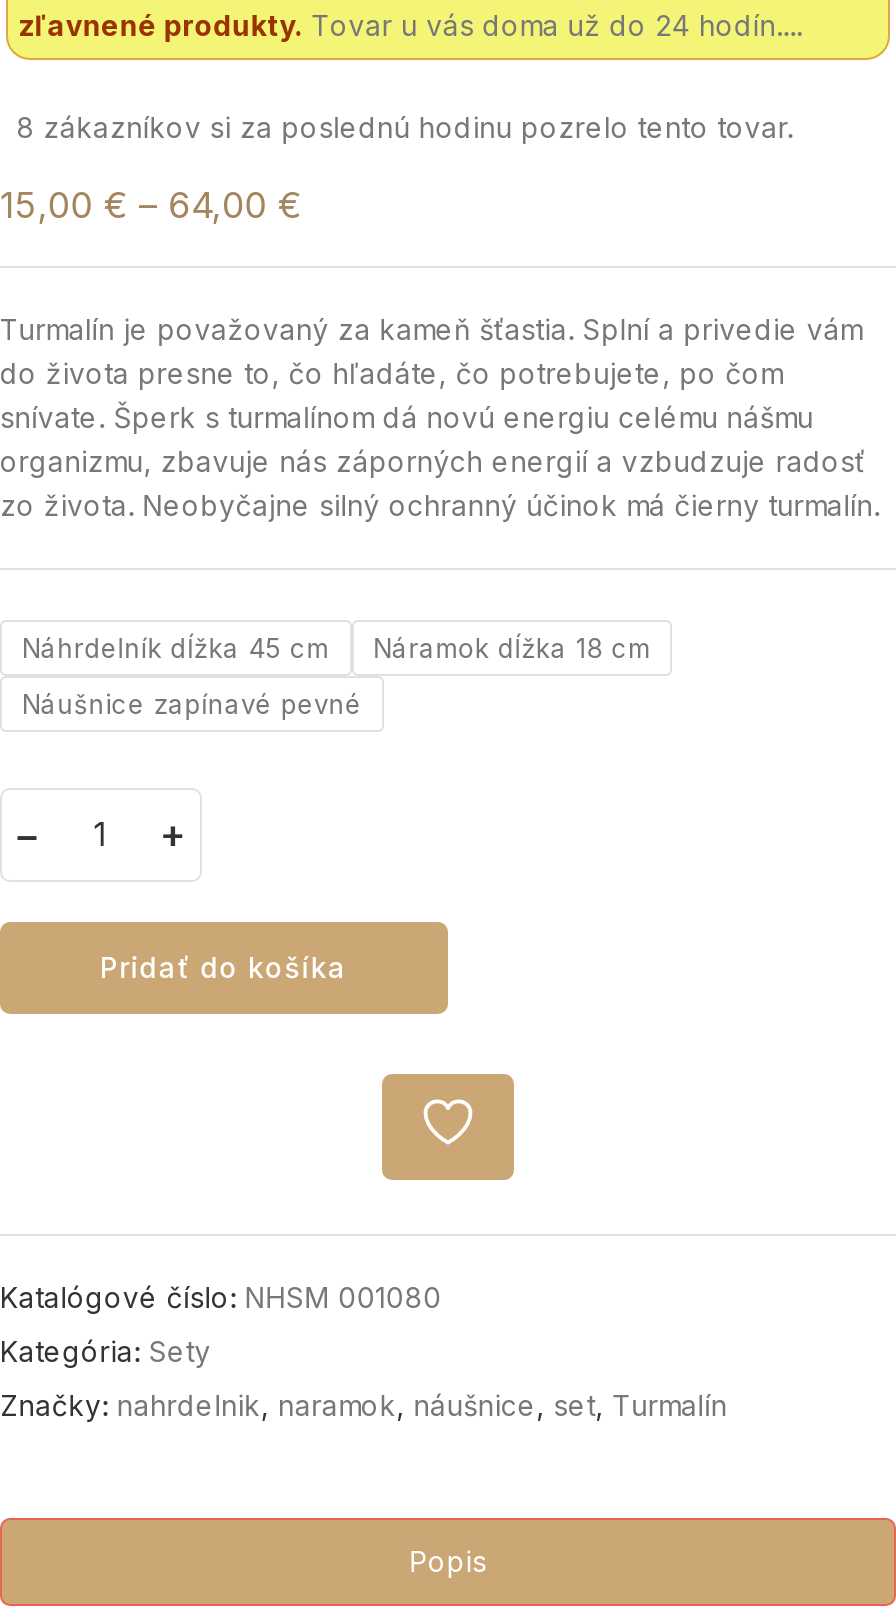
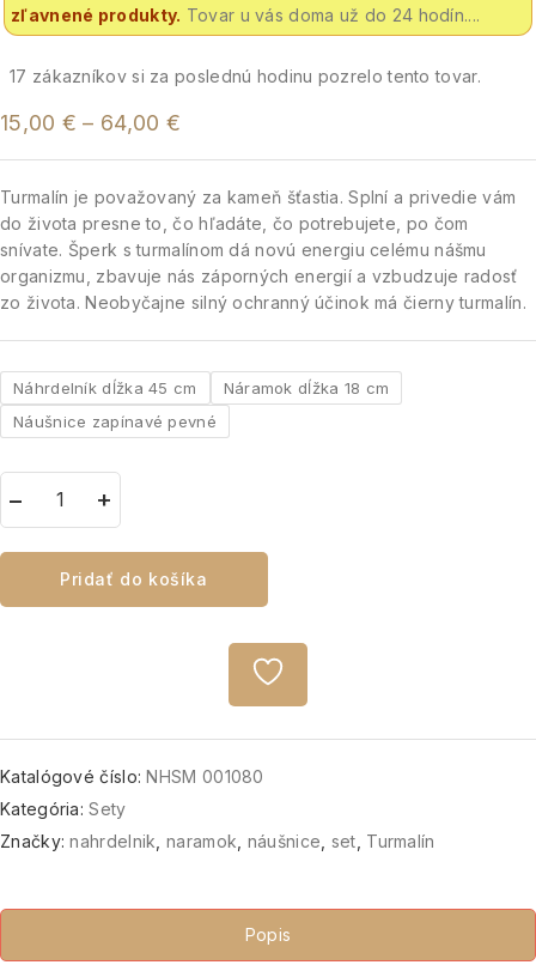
[16,110,793,144] 8 zákazníkov si za poslednú hodinu pozrelo tento tovar. -> [10,66,481,86] 17 zákazníkov si za poslednú hodinu pozrelo tento tovar.

